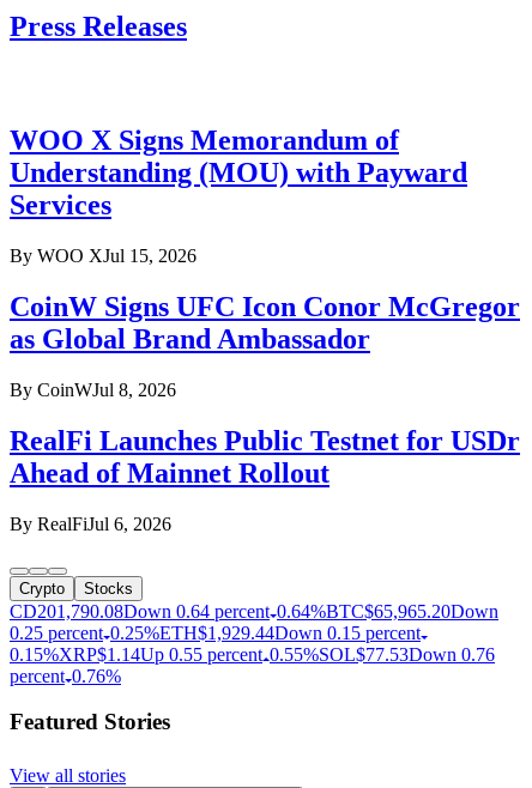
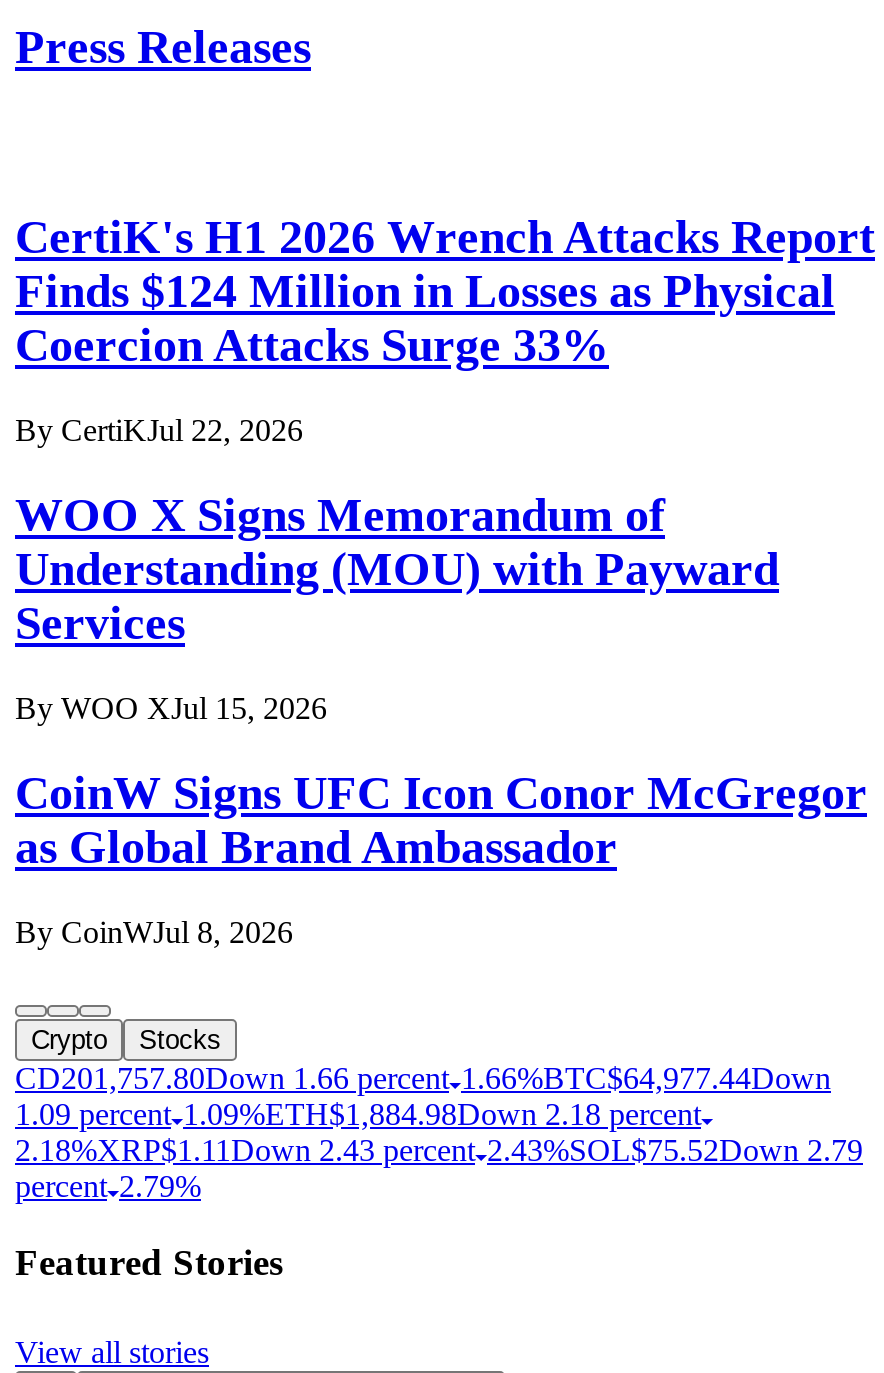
none -> [15,211,875,447] CertiK's H1 2026 Wrench Attacks Report | Finds $124 Million in Losses as Physical | Coercion Attacks Surge 33% | By CertiKJul 22, 2026
moved [10,125,520,400] -> [15,489,867,948]: WOO X Signs Memorandum of | Understanding (MOU) with Payward | Services | By WOO XJul 15, 2026 | CoinW Signs UFC Icon Conor McGregor | as Global Brand Ambassador | By CoinWJul 8, 2026
[10,425,520,534] RealFi Launches Public Testnet for USDr | Ahead of Mainnet Rollout | By RealFiJul 6, 2026 -> none
[10,601,498,621] CD201,790.08Down 0.64 percent 0.64%BTC$65,965.20Down -> [15,1060,831,1094] CD201,757.80Down 1.66 percent 1.66%BTC$64,977.44Down
[10,622,421,643] 0.25 percent 0.25%ETH$1,929.44Down 0.15 percent -> [15,1096,701,1130] 1.09 percent 1.09%ETH$1,884.98Down 2.18 percent
[10,644,495,664] 0.15%XRP$1.14 Up 0.55 percent 0.55%SOL $77.53Down 0.76 -> [15,1132,863,1166] 2.18%XRP$1.11 Down 2.43 percent 2.43%SOL $75.52Down 2.79
[10,665,121,686] percent 0.76% -> [15,1168,201,1202] percent 2.79%

